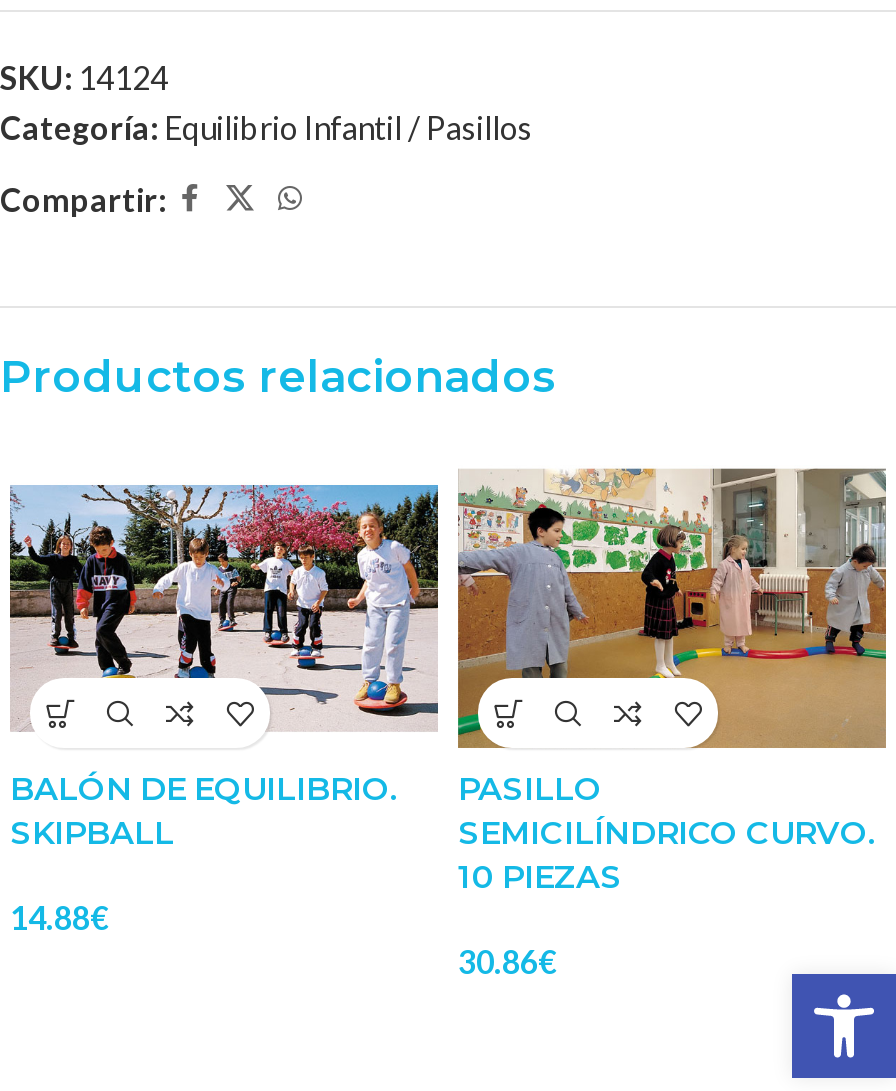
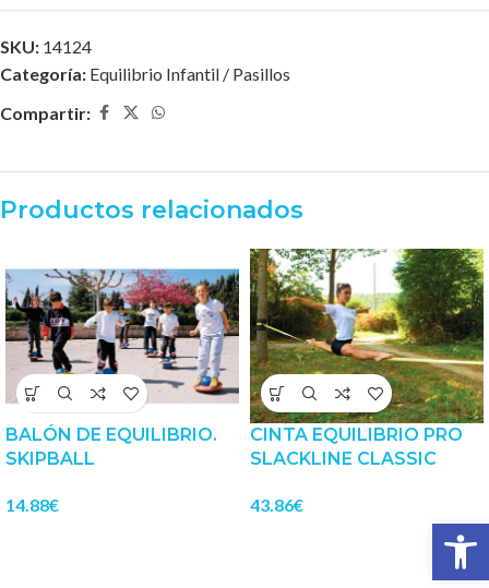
[456,448,888,896] [image] | PASILLO | SEMICILÍNDRICO CURVO. | 10 PIEZAS -> [249,248,485,469] [image] | CINTA EQUILIBRIO PRO | SLACKLINE CLASSIC
[458,942,556,980] 30.86€ -> [250,494,303,515] 43.86€

